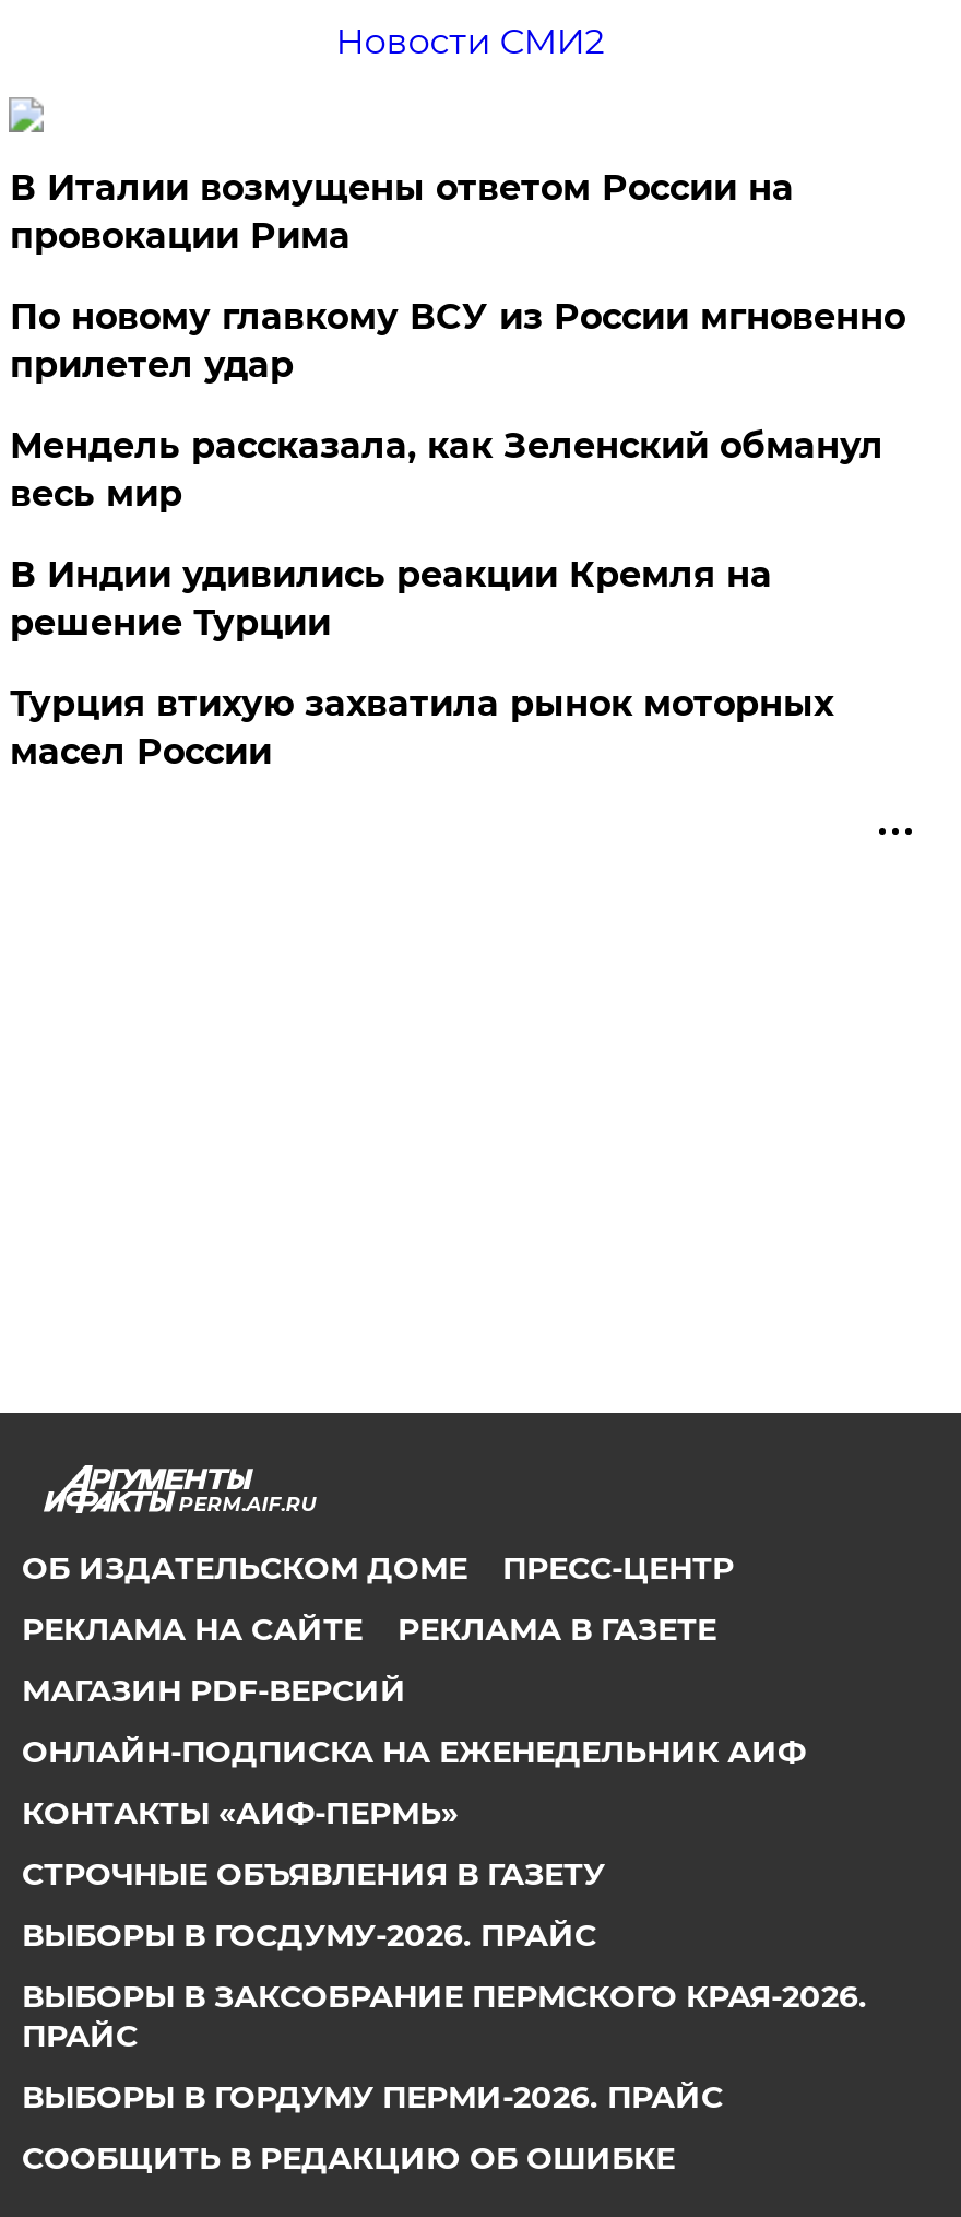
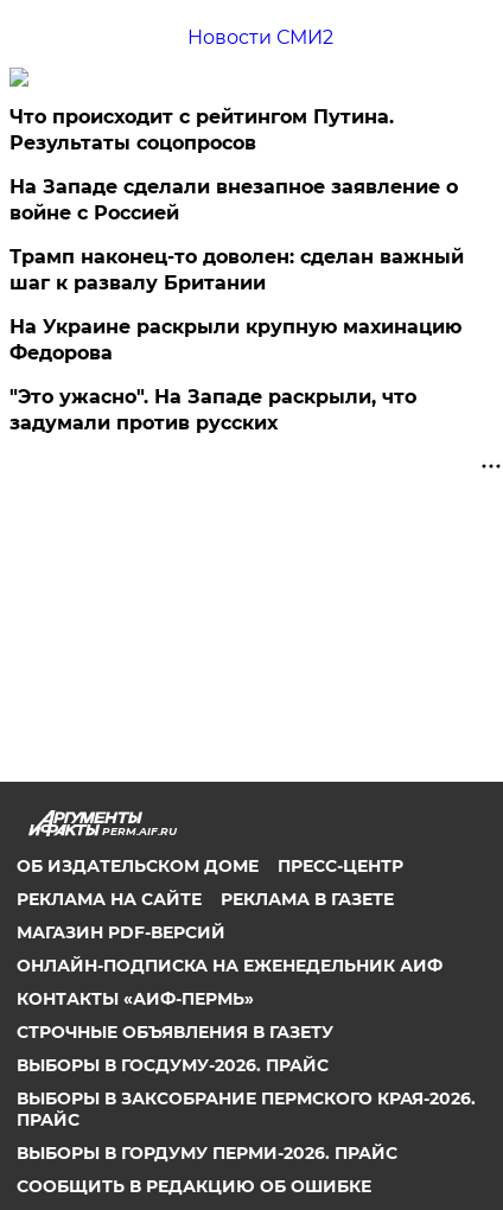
[10,166,794,256] В Италии возмущены ответом России на | провокации Рима -> [10,106,394,154] Что происходит с рейтингом Путина. | Результаты соцопросов
[10,295,905,385] По новому главкому ВСУ из России мгновенно | прилетел удар -> [10,176,458,224] На Западе сделали внезапное заявление о | войне с Россией
[10,424,883,514] Мендель рассказала, как Зеленский обманул | весь мир -> [10,246,464,294] Трамп наконец-то доволен: сделан важный | шаг к развалу Британии
[10,553,772,642] В Индии удивились реакции Кремля на | решение Турции -> [10,316,462,364] На Украине раскрыли крупную махинацию | Федорова
[10,682,833,771] Турция втихую захватила рынок моторных | масел России -> [10,386,417,434] "Это ужасно". На Западе раскрыли, что | задумали против русских

